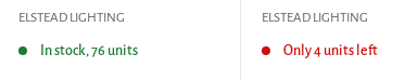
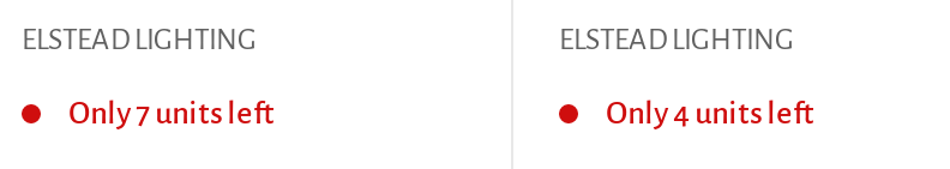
[40,43,137,58] In stock, 76 units -> [69,96,275,130] Only 7 units left

